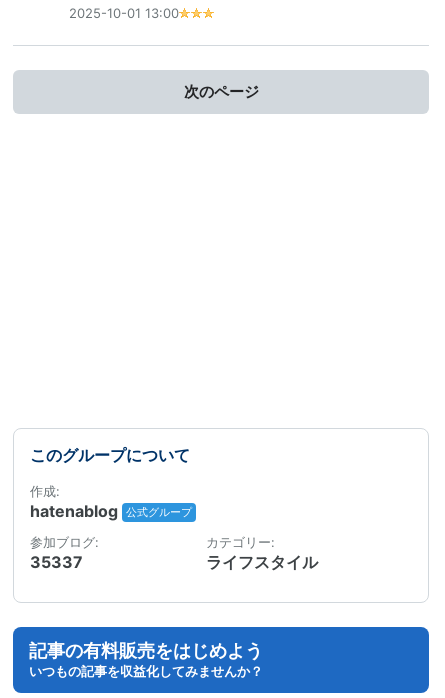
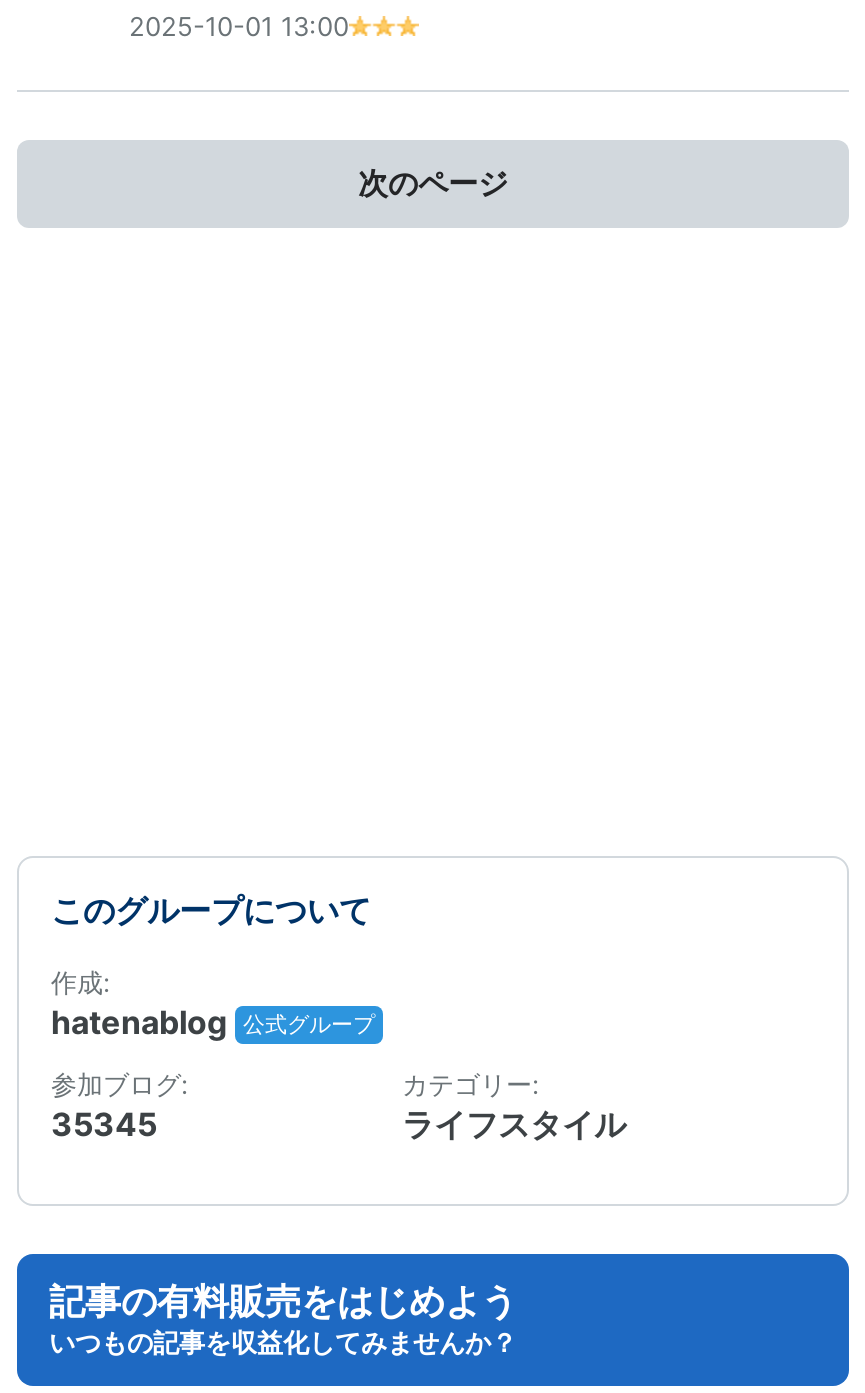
[30,552,83,572] 35337 -> [51,1103,157,1143] 35345

